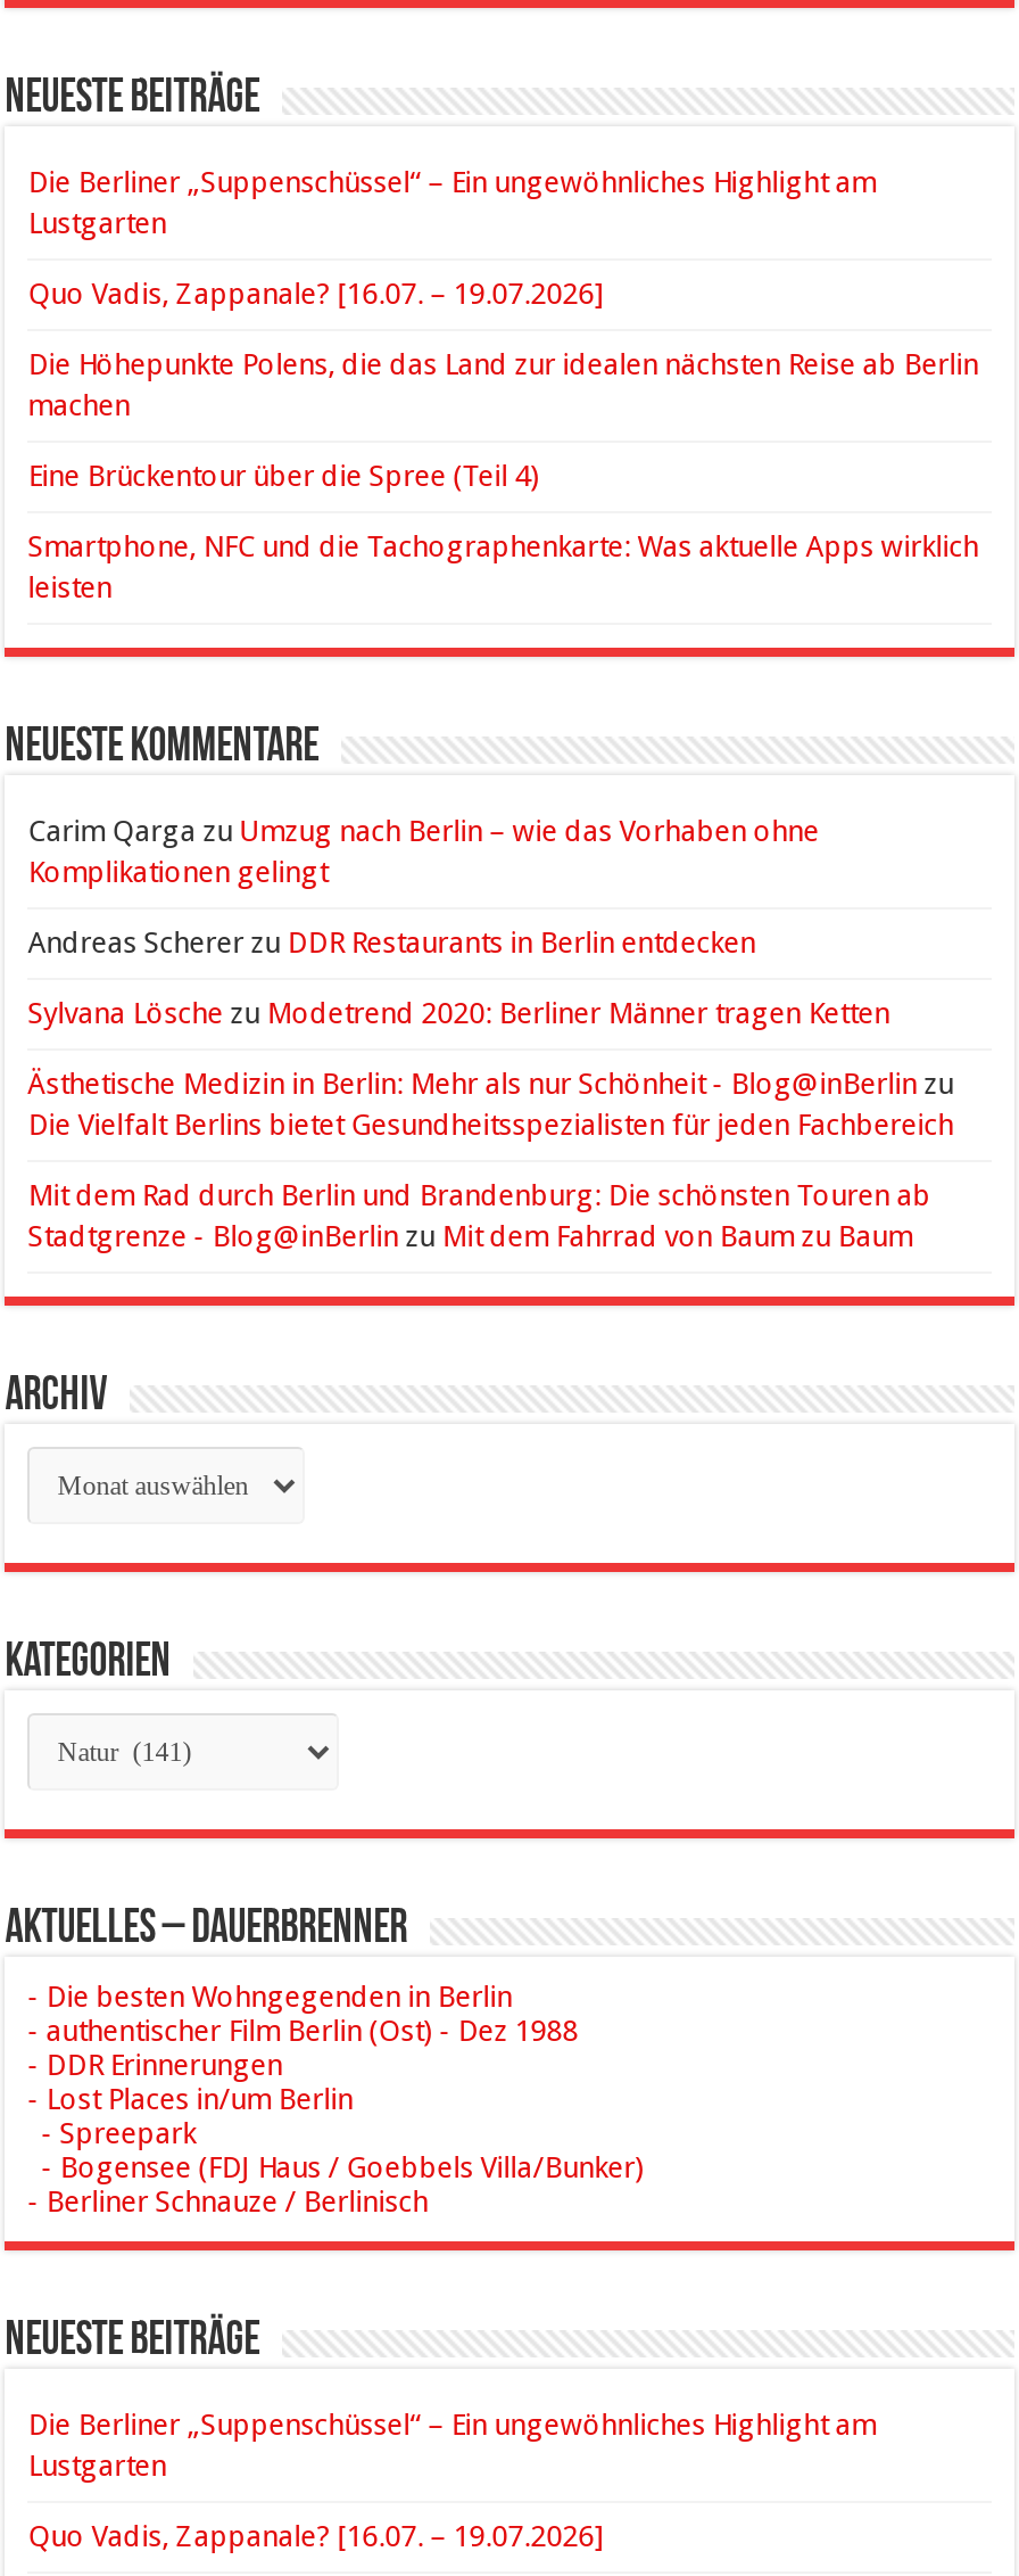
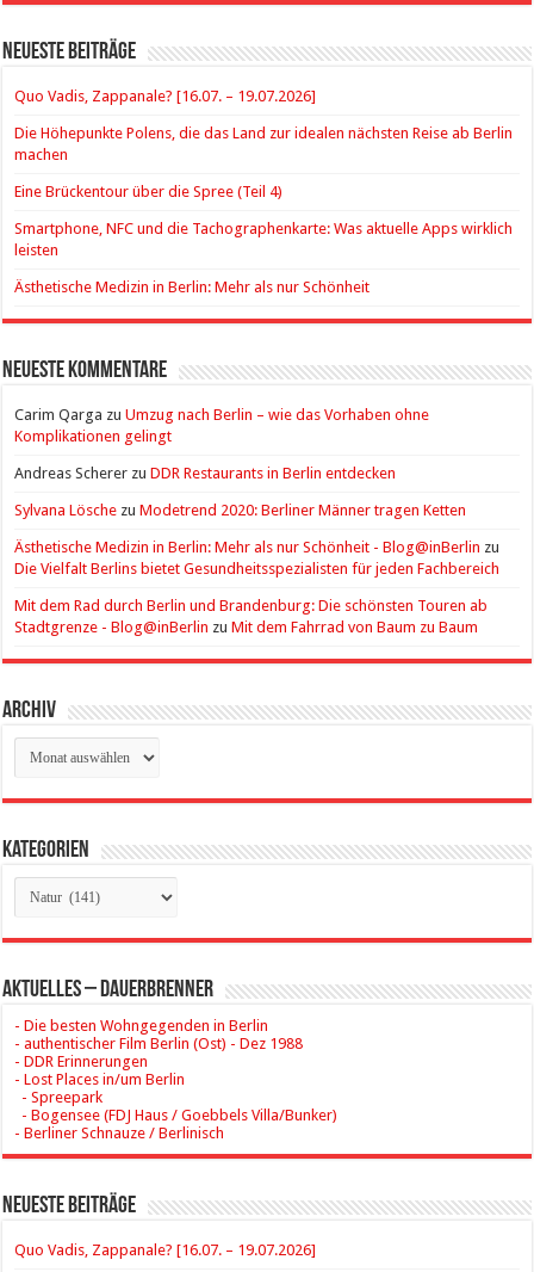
[28,164,876,239] Die Berliner „Suppenschüssel“ – Ein ungewöhnliches Highlight am | Lustgarten -> none
none -> [15,277,370,295] Ästhetische Medizin in Berlin: Mehr als nur Schönheit
[28,2406,876,2482] Die Berliner „Suppenschüssel“ – Ein ungewöhnliches Highlight am | Lustgarten -> none

